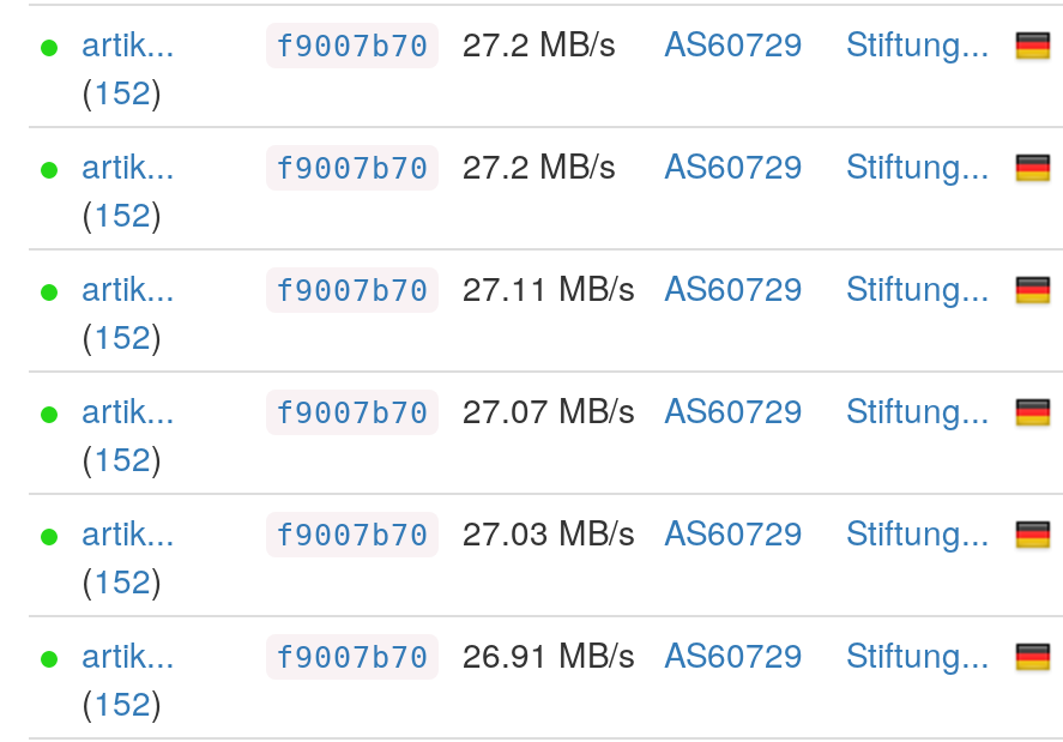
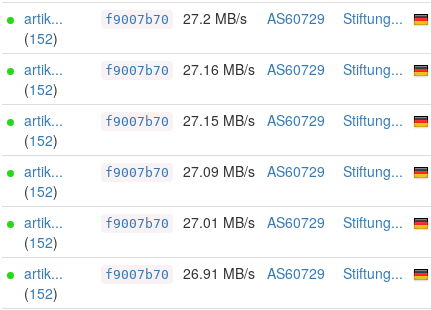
[463,140,803,188] 27.2 MB/s | AS60729 -> [183,59,325,79] 27.16 MB/s AS60729
[276,263,990,310] f9007b70 27.11 MB/s AS60729 Stiftung... -> [105,110,403,130] f9007b70 27.15 MB/s AS60729 Stiftung...
[276,385,990,433] f9007b70 27.07 MB/s AS60729 Stiftung... -> [105,161,403,181] f9007b70 27.09 MB/s AS60729 Stiftung...
[276,507,990,555] f9007b70 27.03 MB/s AS60729 Stiftung... -> [105,212,403,232] f9007b70 27.01 MB/s AS60729 Stiftung...

